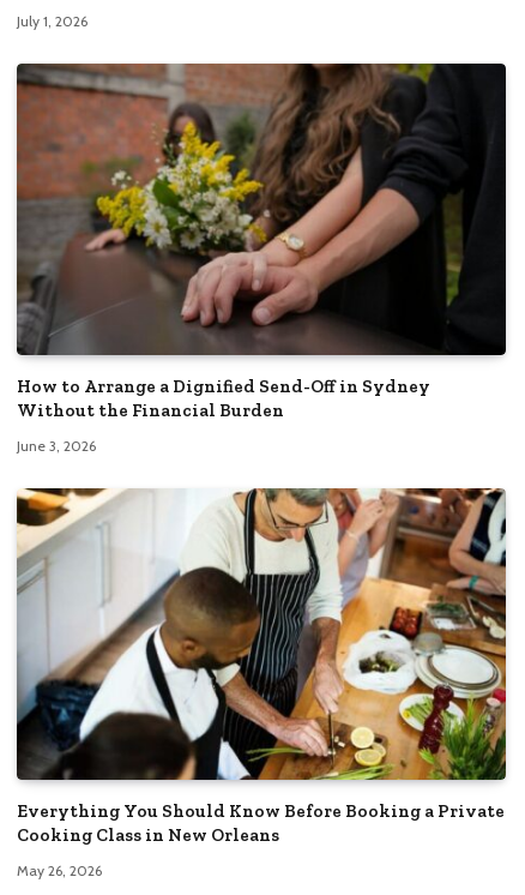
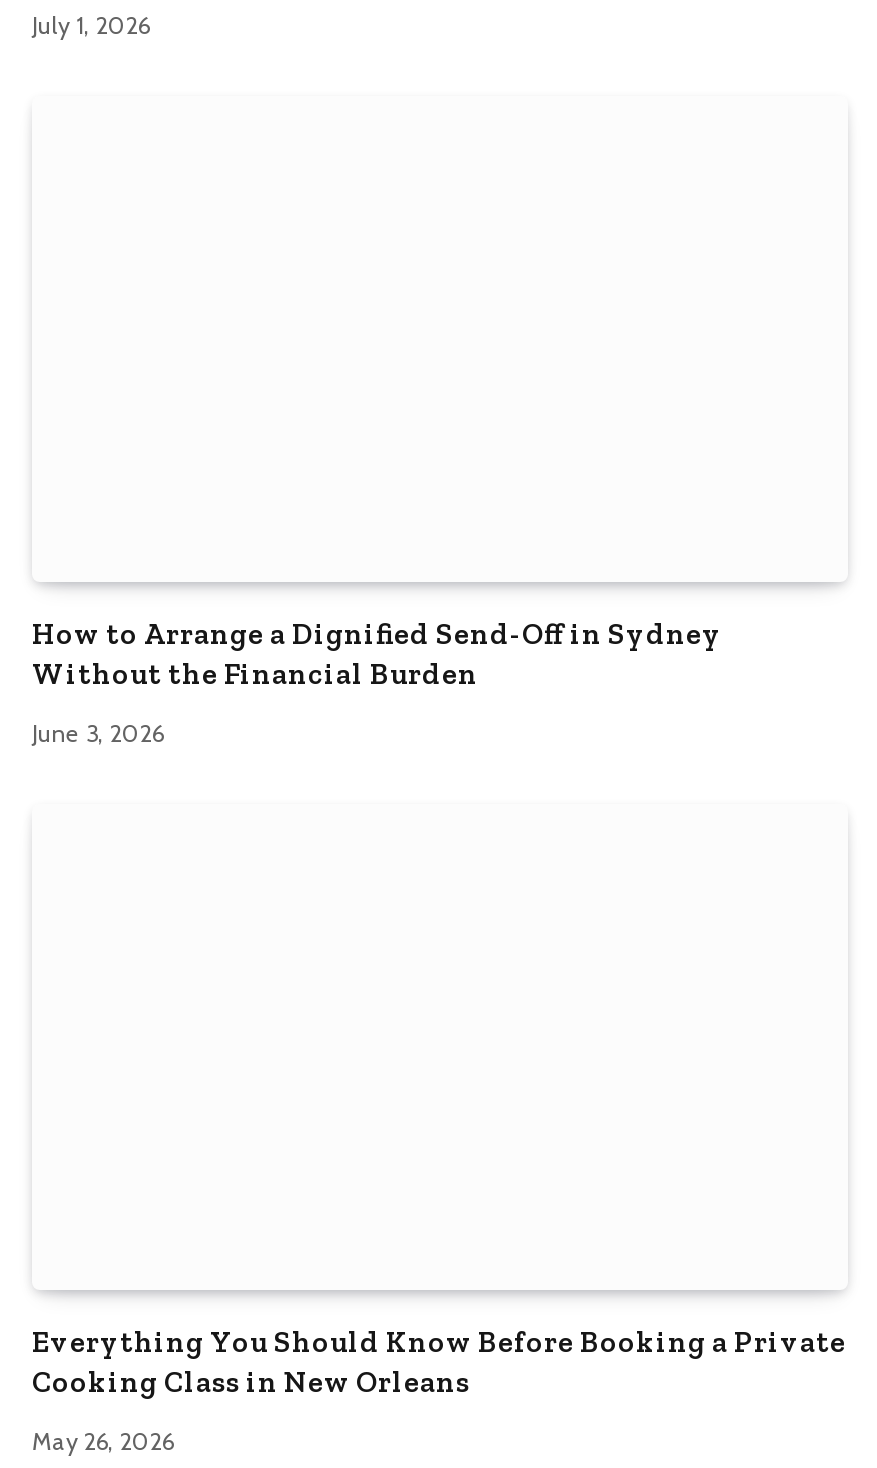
[16,62,507,356] [image] -> none
[16,487,507,781] [image] -> none

